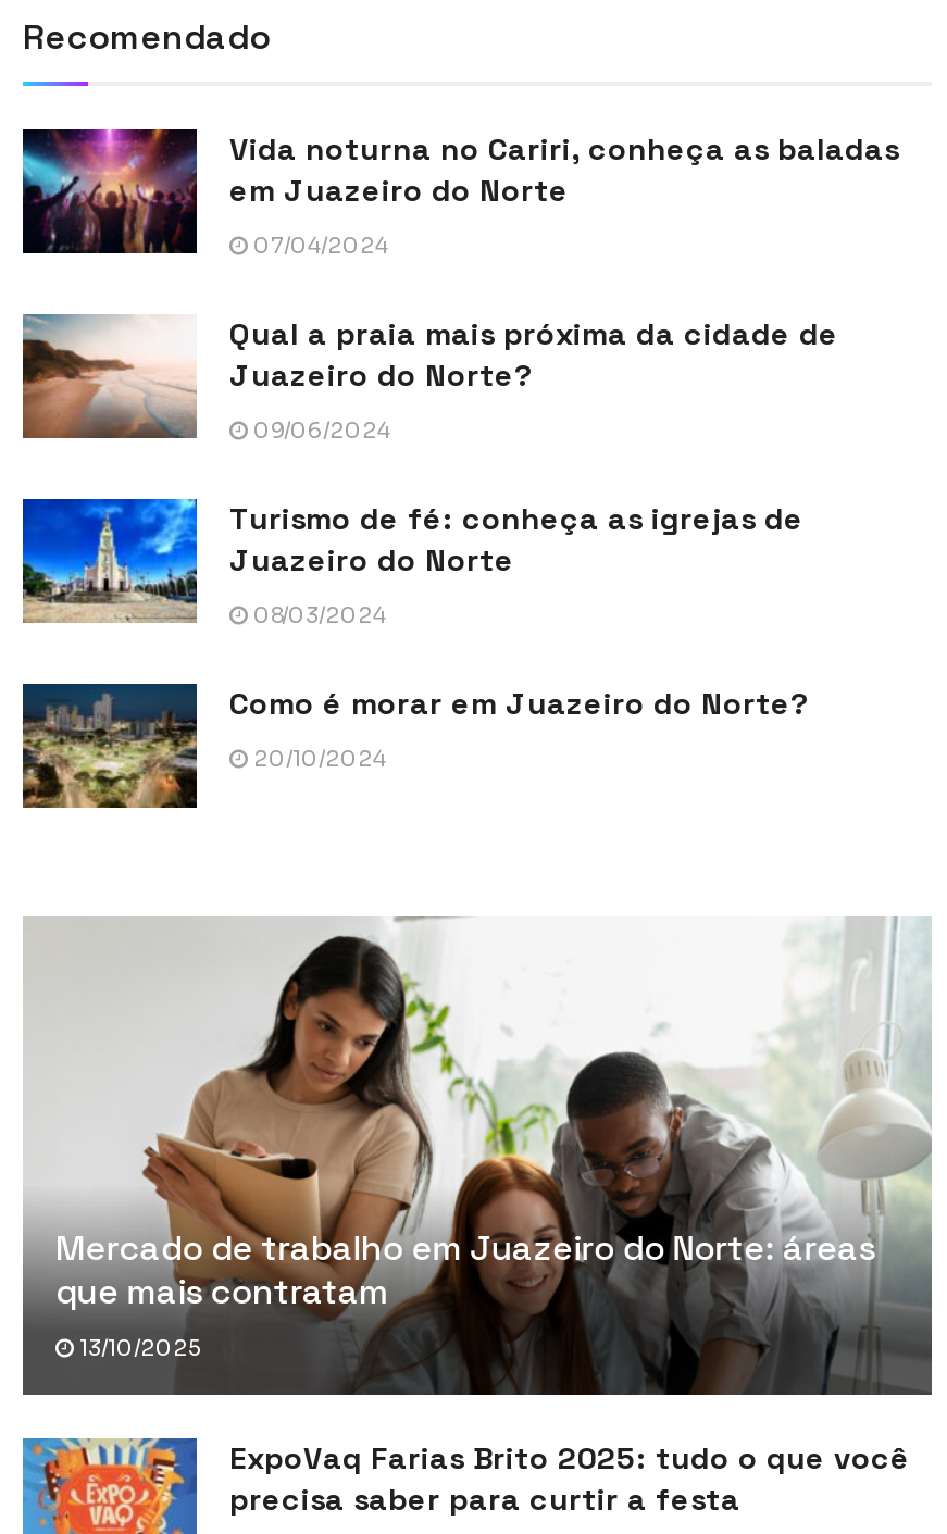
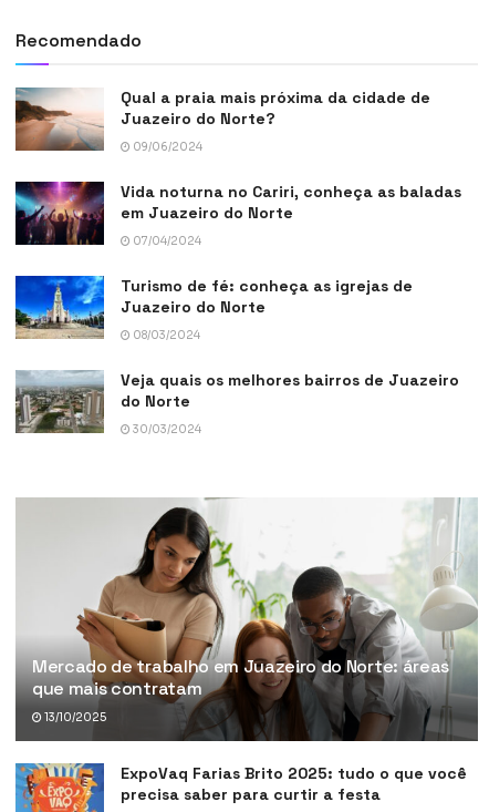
moved [21,127,899,259] -> [14,181,461,248]: [image] | Vida noturna no Cariri, conheça as baladas | em Juazeiro do Norte | 07/04/2024
moved [21,312,838,444] -> [14,86,430,154]: [image] | Qual a praia mais próxima da cidade de | Juazeiro do Norte? | 09/06/2024
[23,683,810,810] [image] | Como é morar em Juazeiro do Norte? -> [15,370,459,434] [image] | Veja quais os melhores bairros de Juazeiro | do Norte
[249,744,386,773] 20/10/2024 -> [131,422,201,436] 30/03/2024

